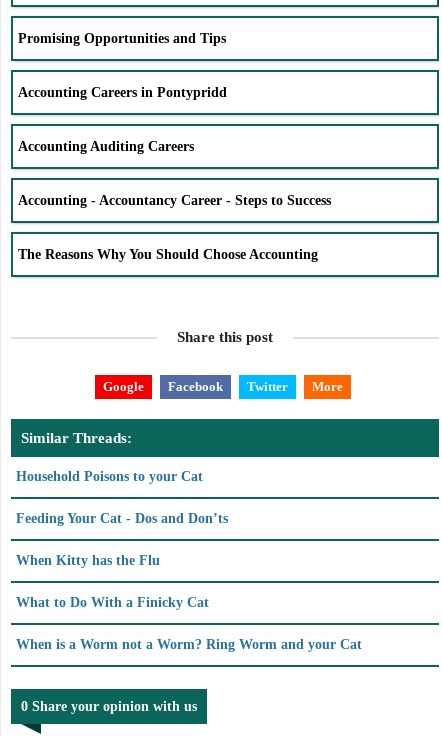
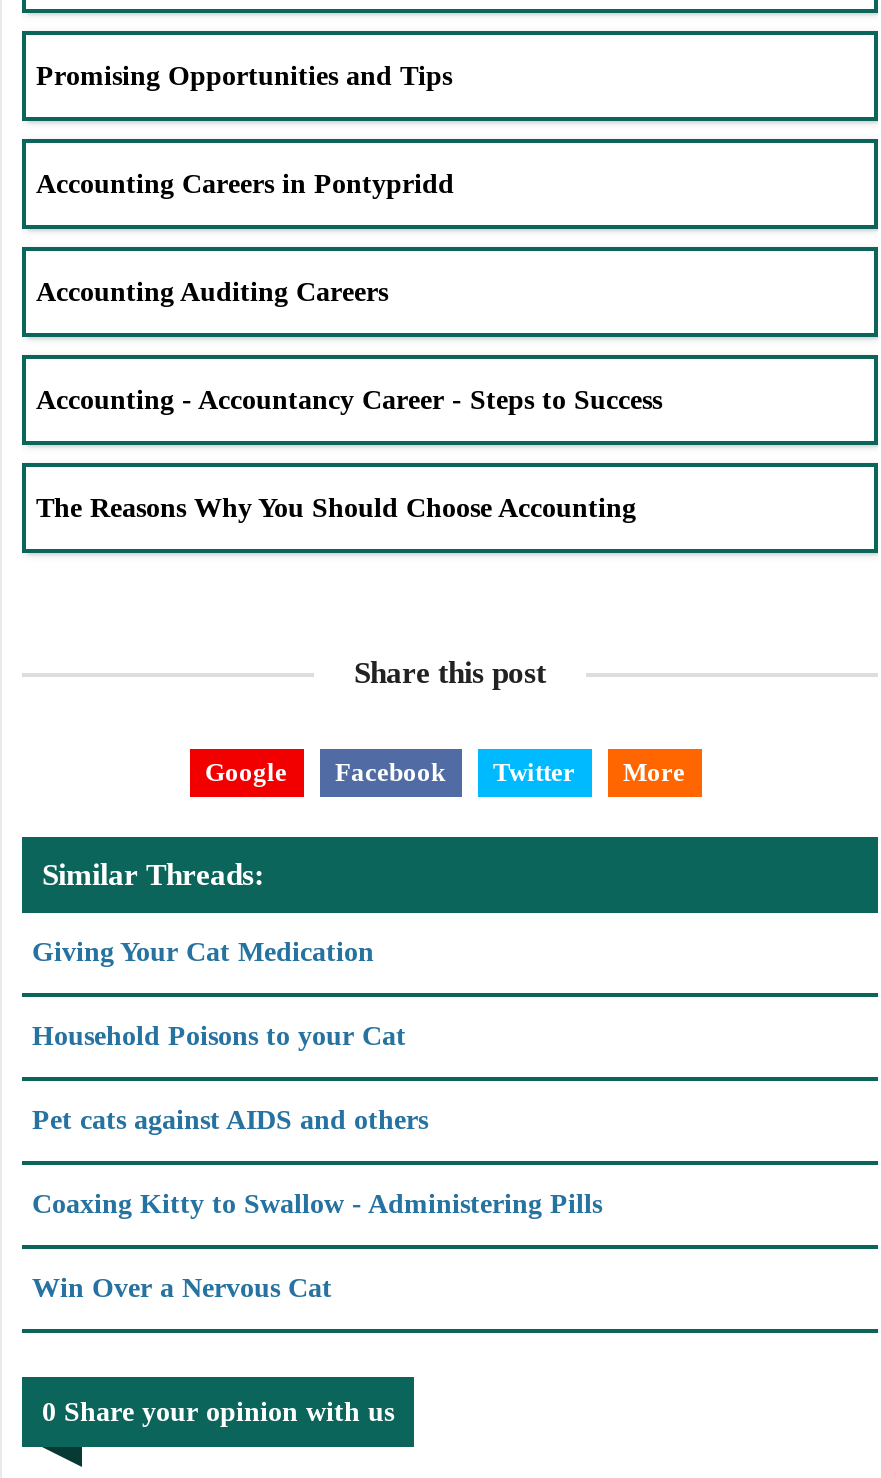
none -> [32,936,374,966] Giving Your Cat Medication
moved [16,469,203,484] -> [32,1020,406,1050]: Household Poisons to your Cat
[16,511,362,652] Feeding Your Cat - Dos and Don’ts | When Kitty has the Flu | What to Do With a Finicky Cat | When is a Worm not a Worm? Ring Worm and your Cat -> [32,1104,602,1302] Pet cats against AIDS and others | Coaxing Kitty to Swallow - Administering Pills | Win Over a Nervous Cat

